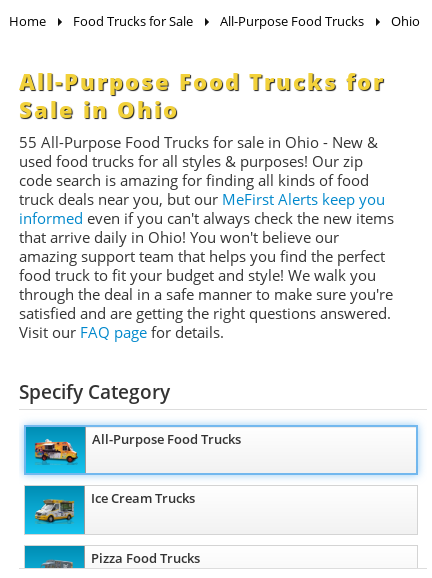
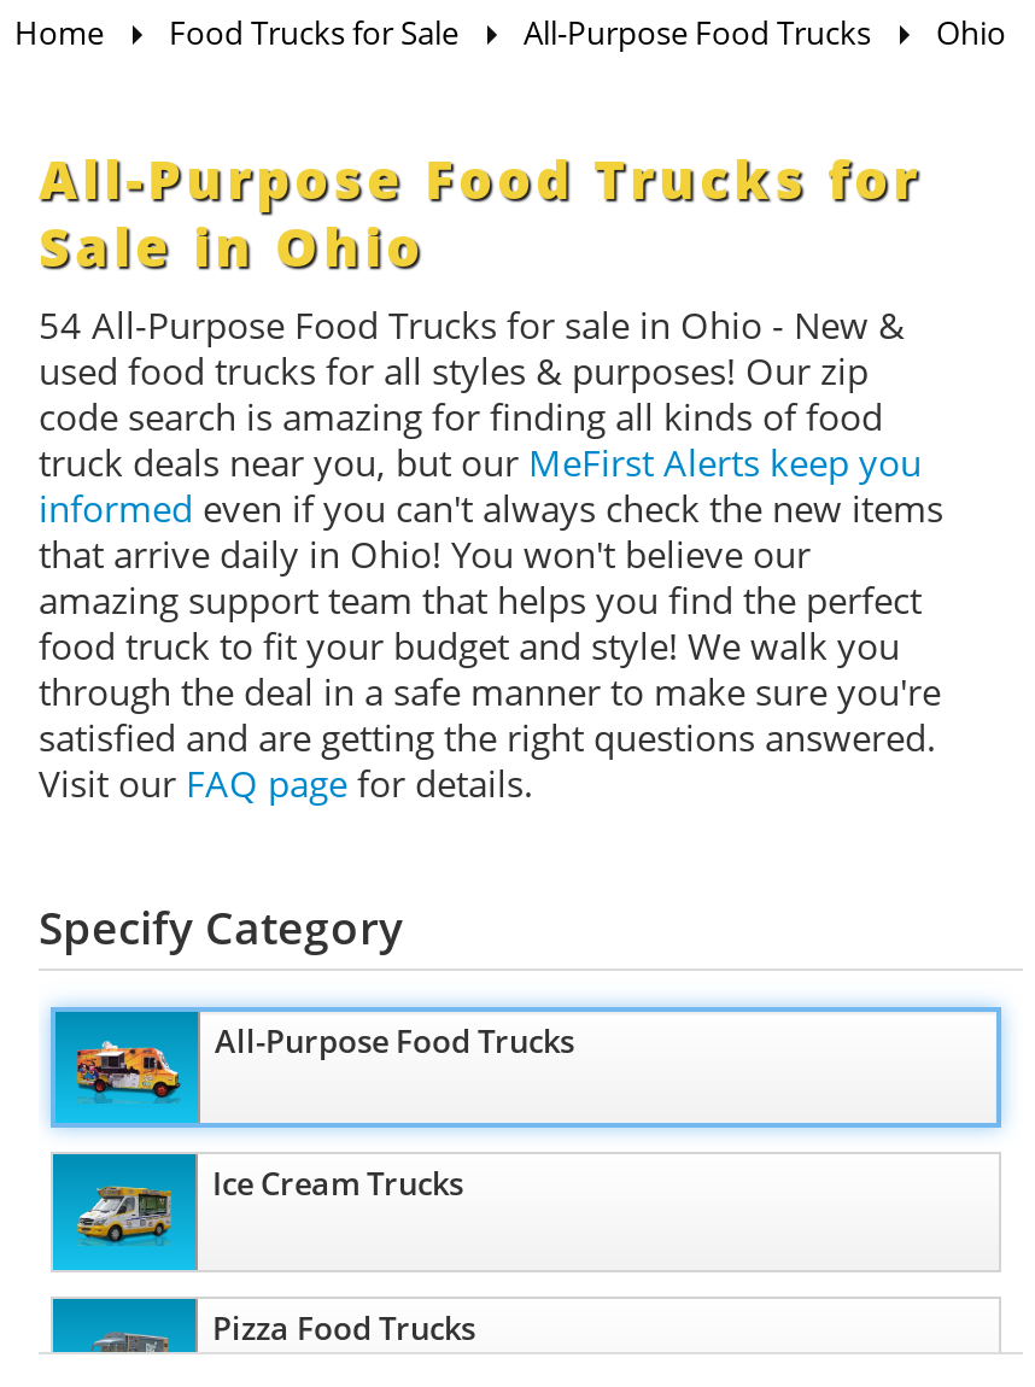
[19,132,378,152] 55 All-Purpose Food Trucks for sale in Ohio - New & -> [39,300,905,349] 54 All-Purpose Food Trucks for sale in Ohio - New &

